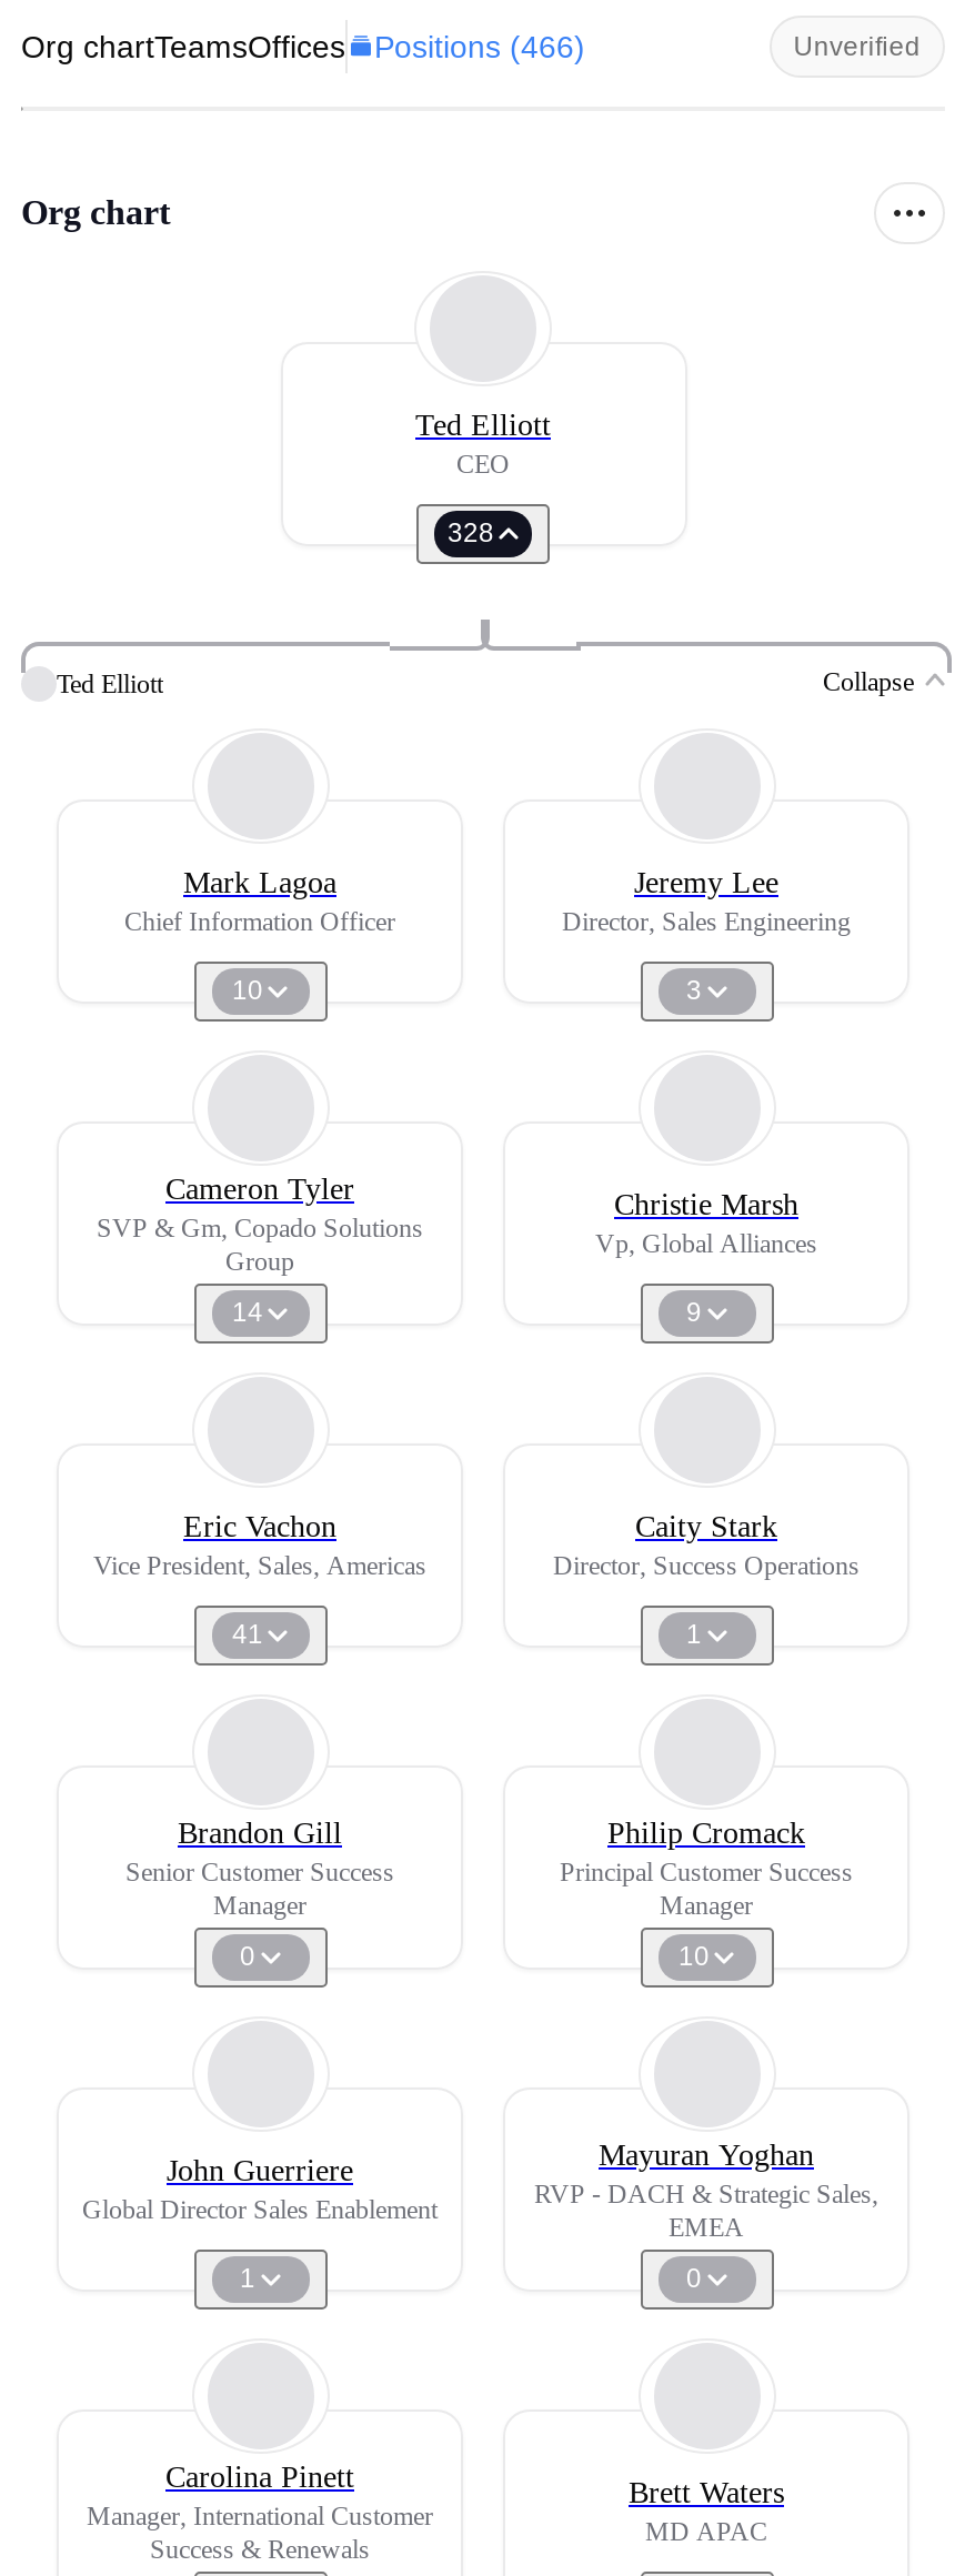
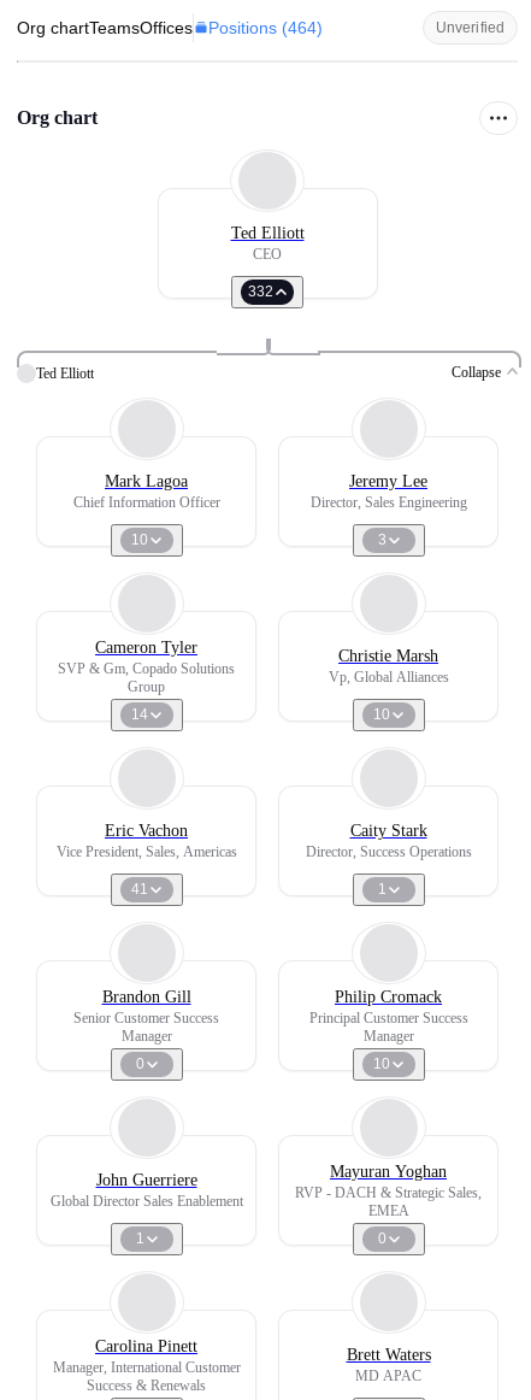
[21,29,585,64] Org chartTeamsOffices Positions (466) -> [17,18,323,37] Org chartTeamsOffices Positions (464)
[448,517,494,549] 328 -> [248,283,273,300] 332
[686,1297,702,1328] 9 -> [373,706,390,723] 10

